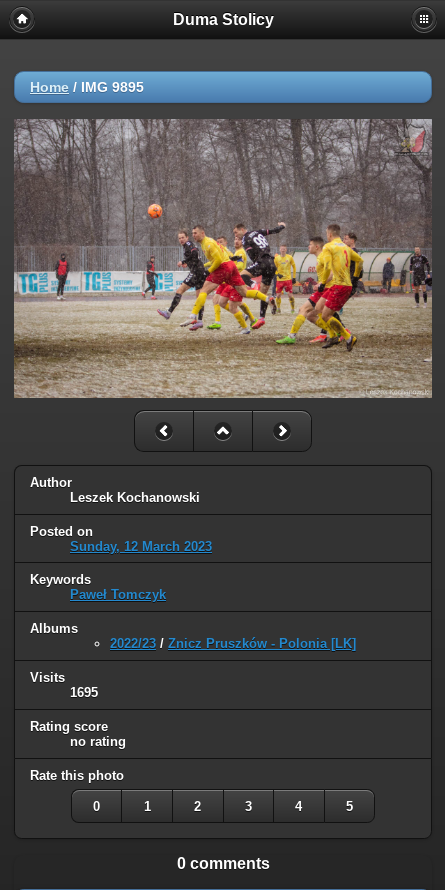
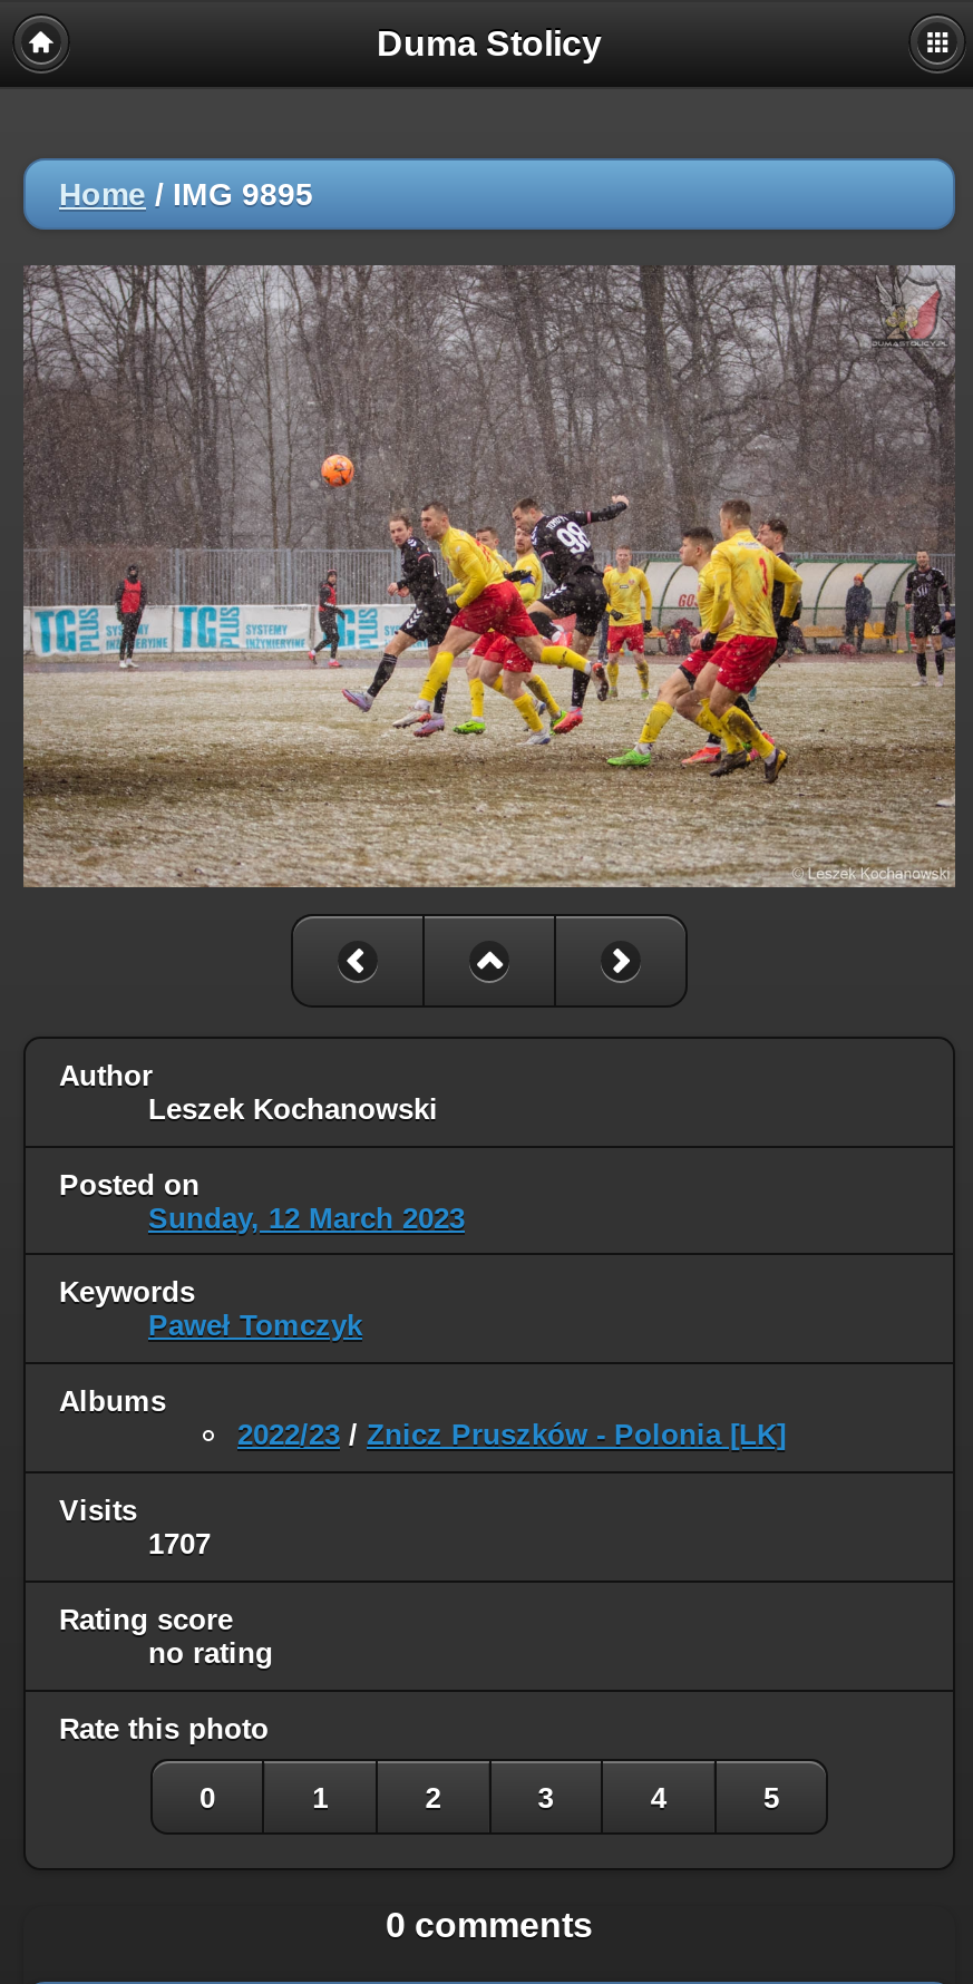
[70,685,98,700] 1695 -> [148,1527,211,1561] 1707

